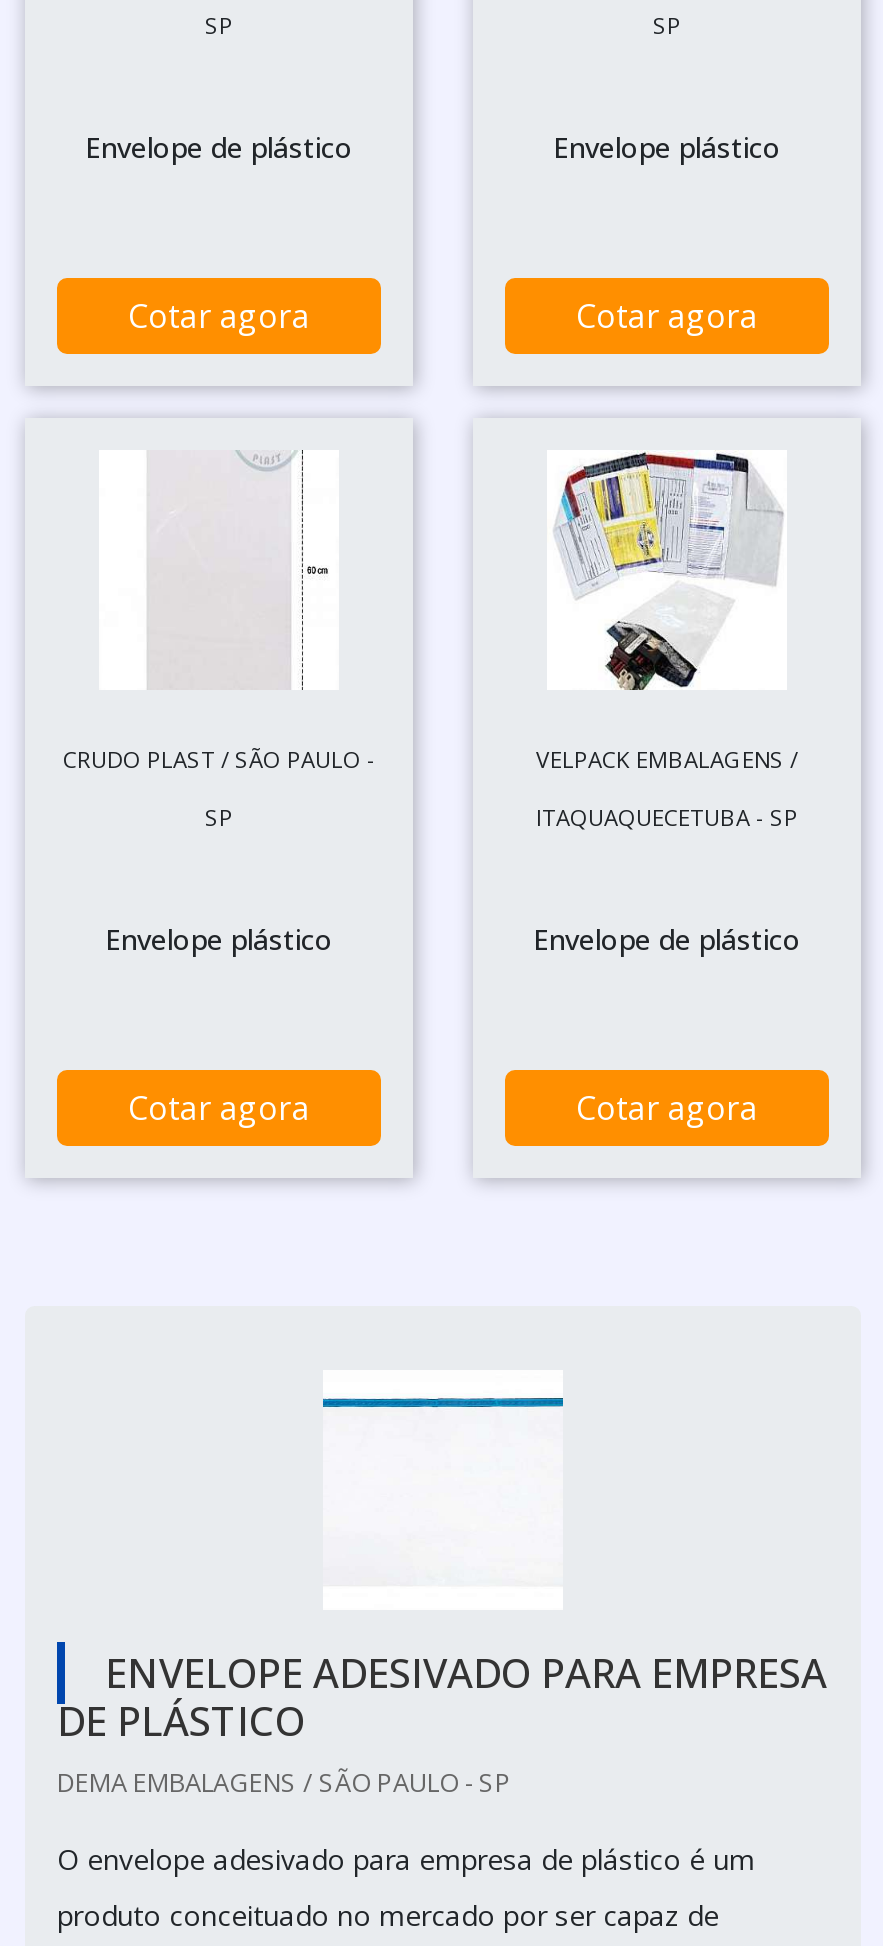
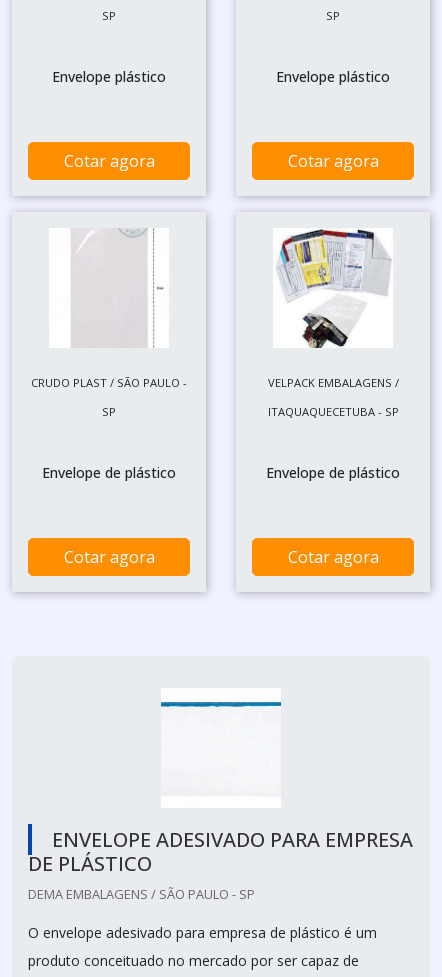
[85,129,353,167] Envelope de plástico -> [52,67,166,86] Envelope plástico
[105,921,333,959] Envelope plástico -> [42,463,176,482] Envelope de plástico

